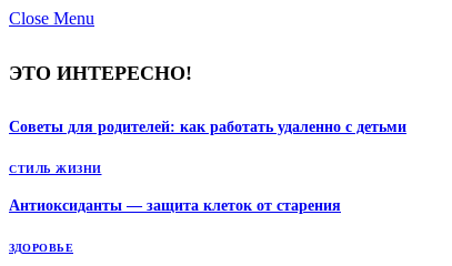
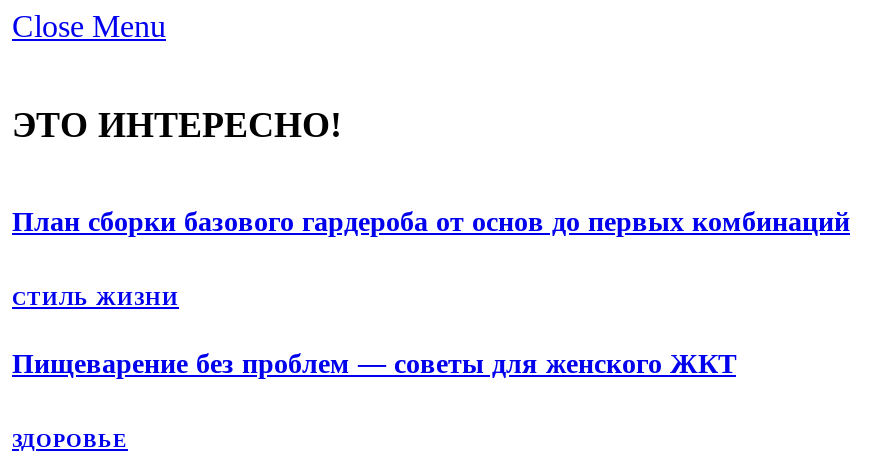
[9,119,406,135] Советы для родителей: как работать удаленно с детьми -> [12,207,850,237] План сборки базового гардероба от основ до первых комбинаций
[9,198,341,214] Антиоксиданты — защита клеток от старения -> [12,350,736,380] Пищеварение без проблем — советы для женского ЖКТ

